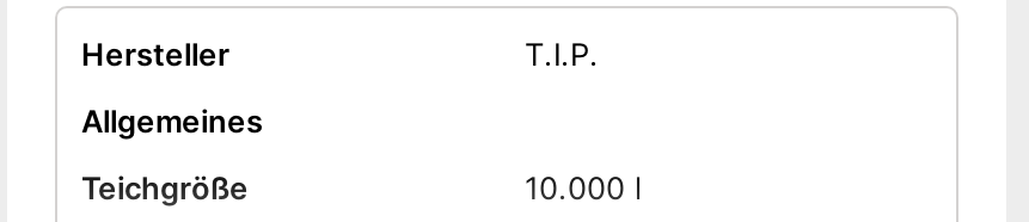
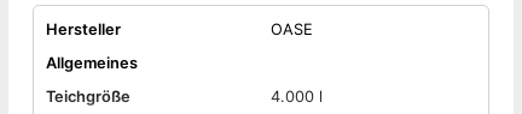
[525,38,599,74] T.I.P. -> [270,21,312,39] OASE
[525,172,642,208] 10.000 l -> [270,88,322,106] 4.000 l

